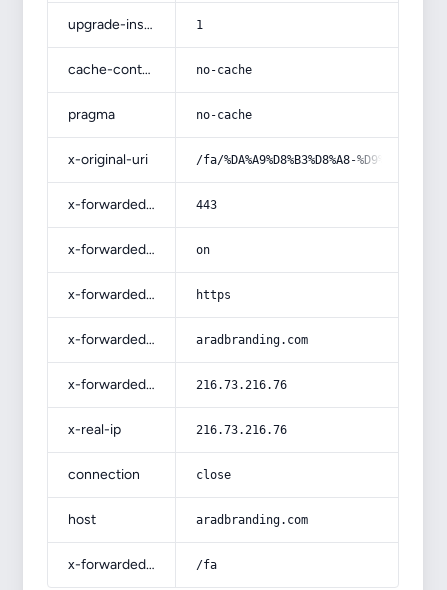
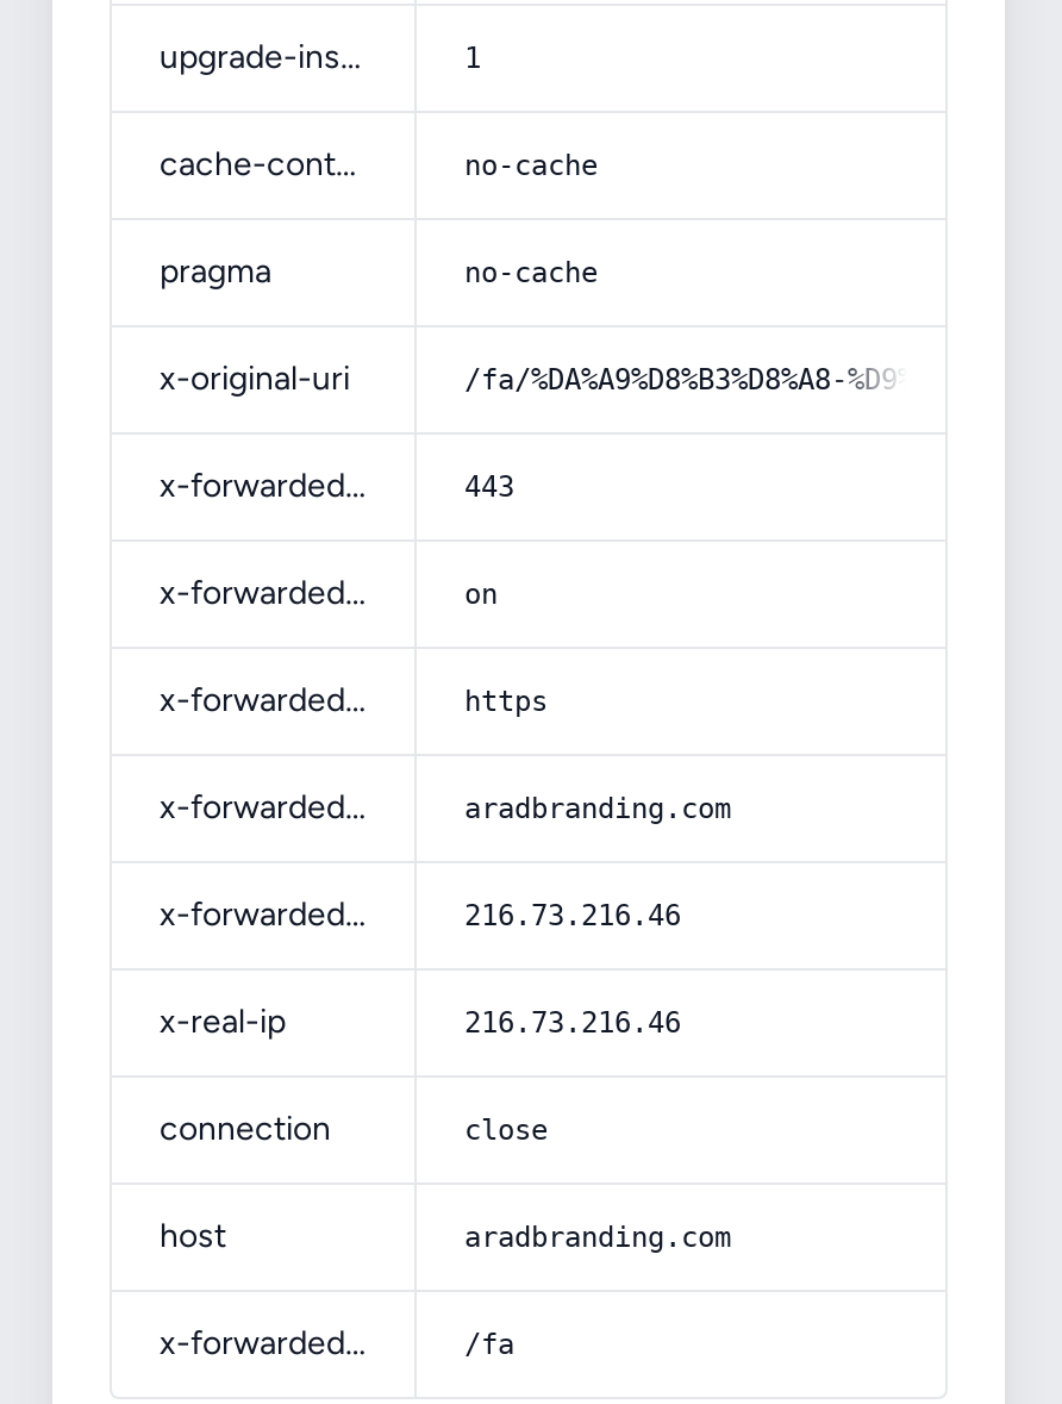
[196,378,287,392] 216.73.216.76 -> [464,899,681,932] 216.73.216.46
[196,423,287,437] 216.73.216.76 -> [464,1006,681,1040] 216.73.216.46

